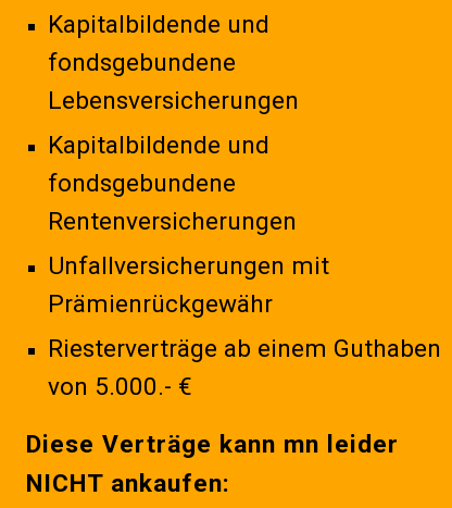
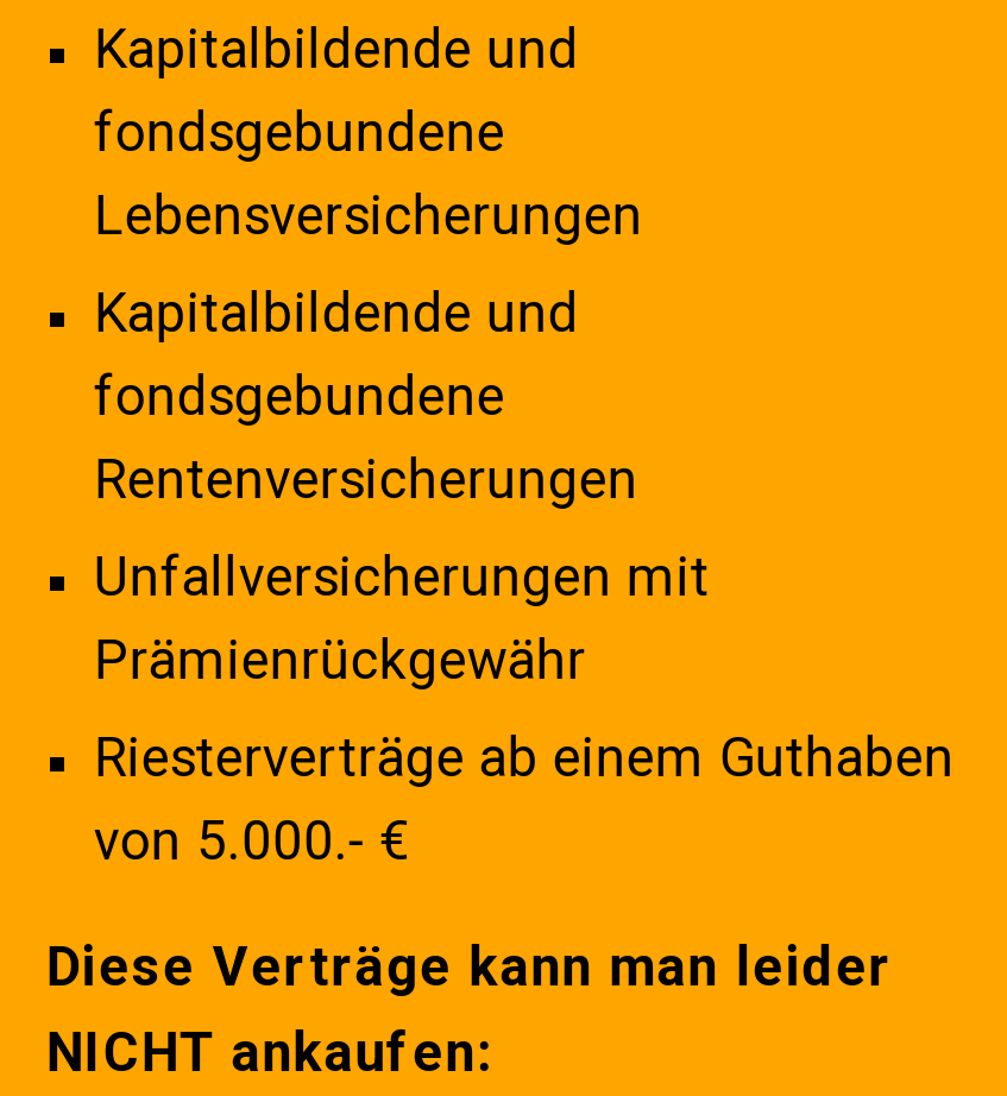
[27,430,399,459] Diese Verträge kann mn leider -> [46,936,893,1000] Diese Verträge kann man leider

